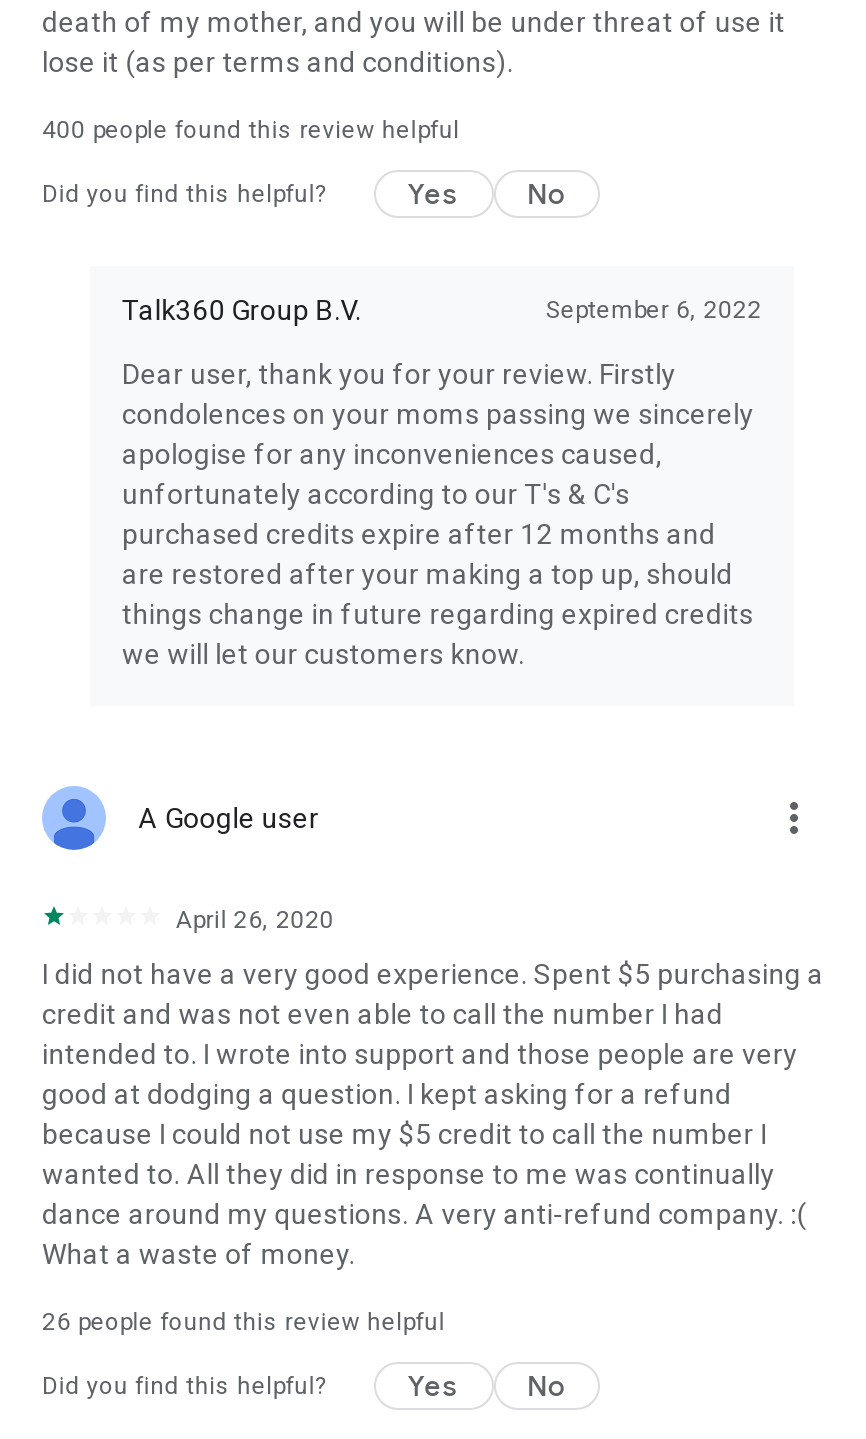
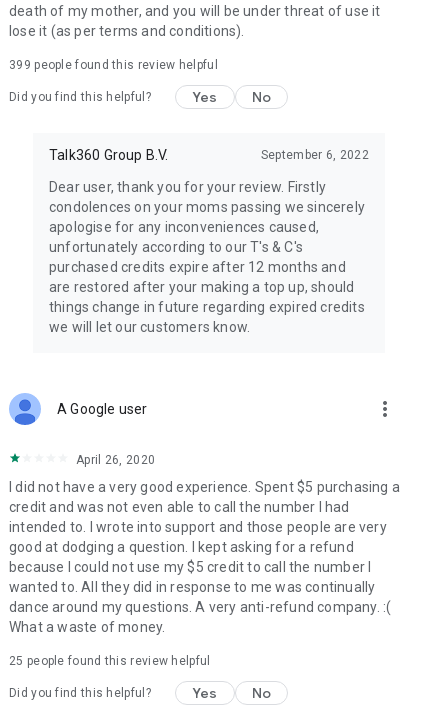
[42,116,460,144] 400 people found this review helpful -> [9,58,218,72] 399 people found this review helpful
[42,1308,445,1336] 26 people found this review helpful -> [9,654,210,668] 25 people found this review helpful

